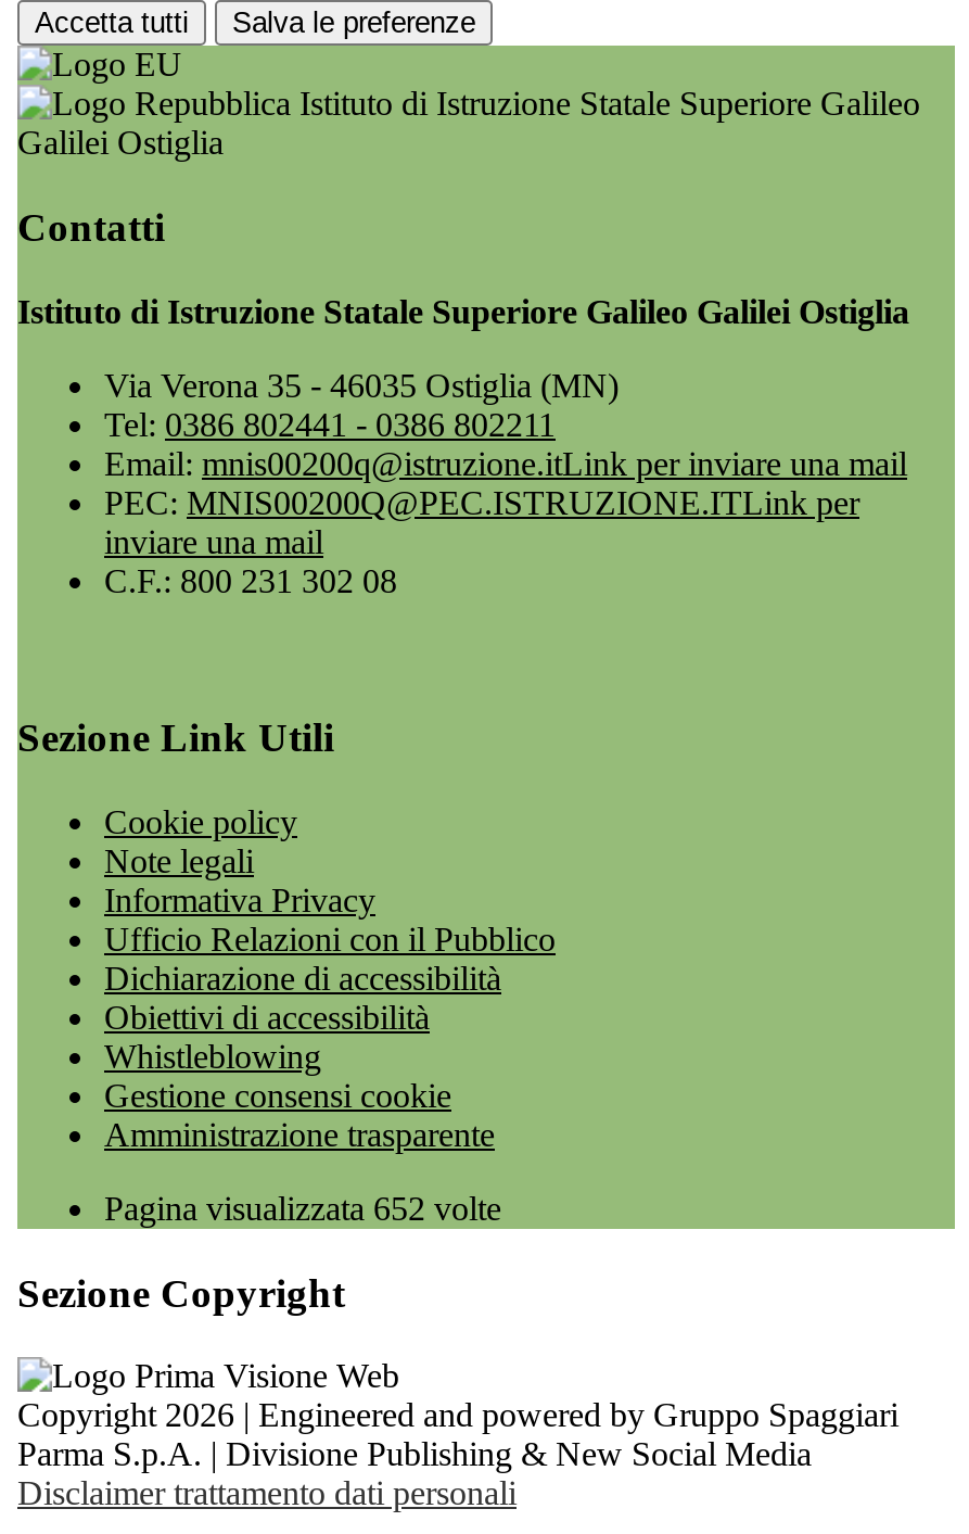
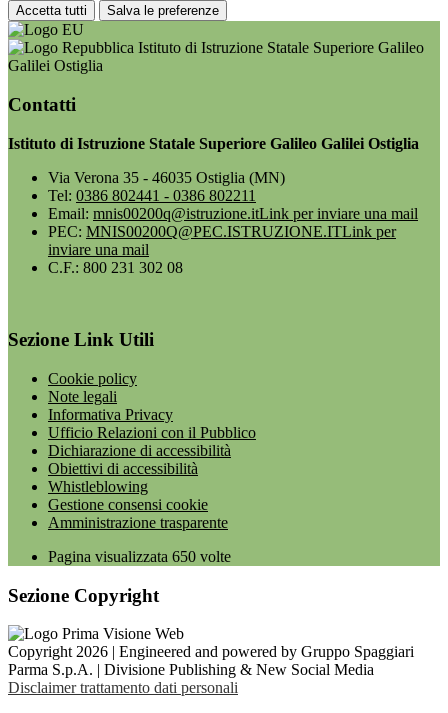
[104,1190,501,1227] Pagina visualizzata 652 volte -> [48,548,231,565] Pagina visualizzata 650 volte

